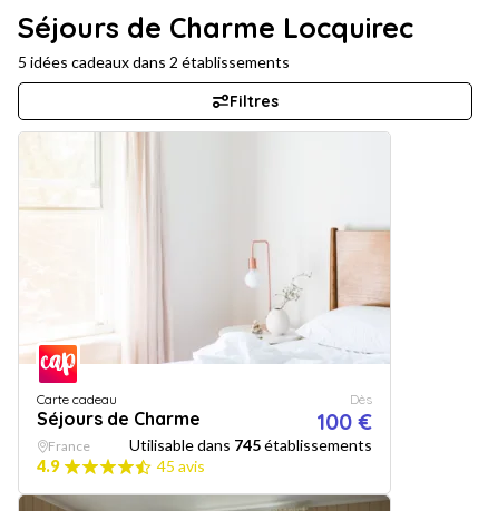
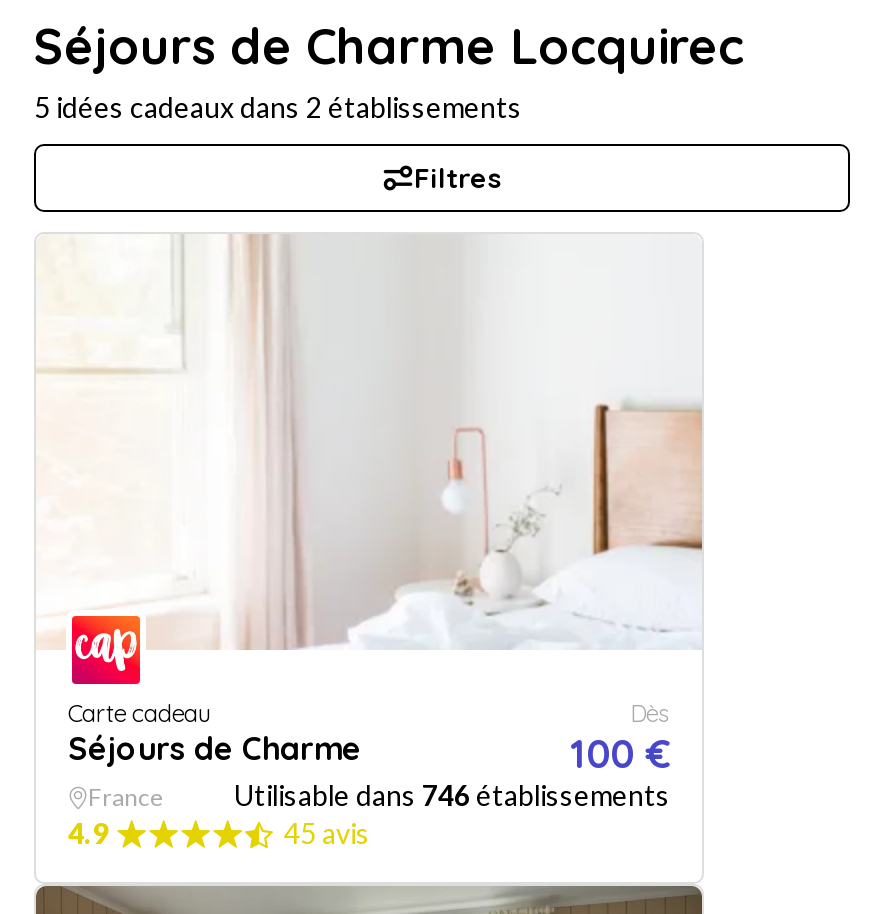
[129,435,372,454] Utilisable dans 745 établissements -> [234,778,670,812] Utilisable dans 746 établissements

